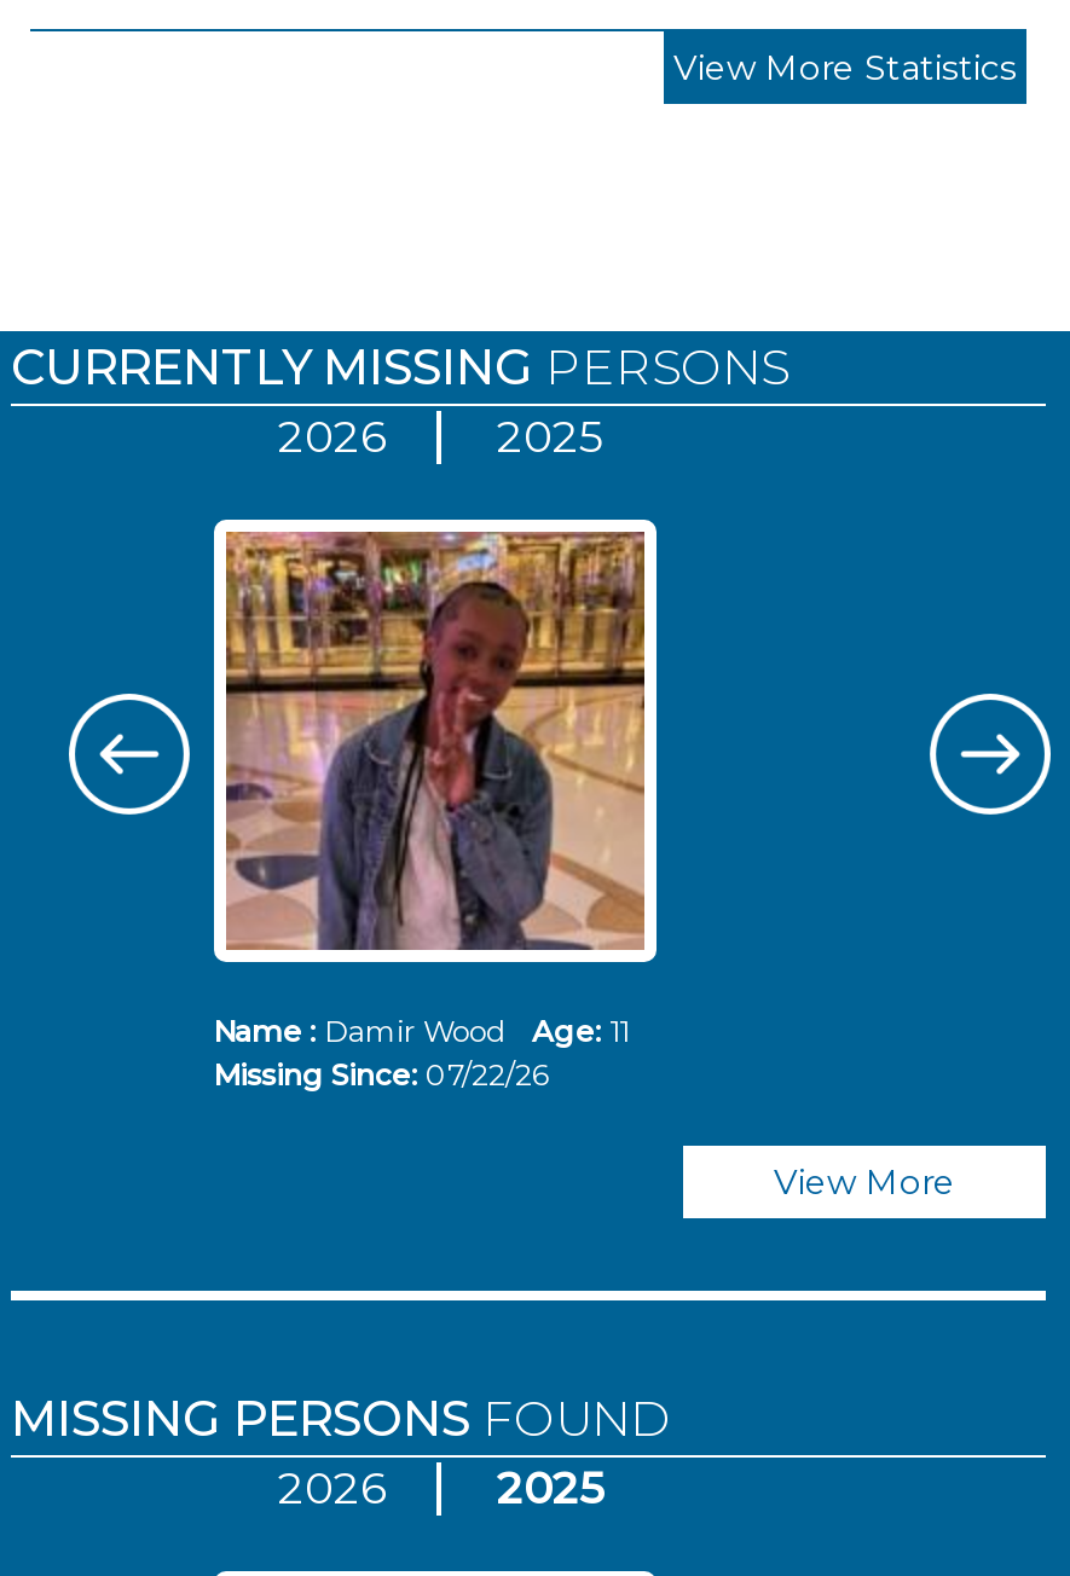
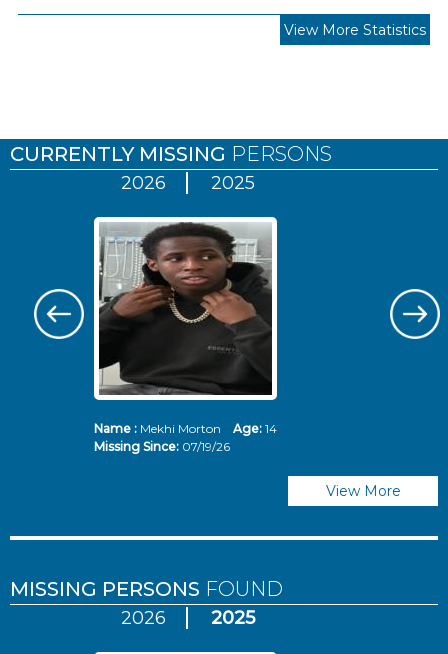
[213,529,647,1050] [image] | Name : Damir Wood Age: 11 -> [93,222,276,436] [image] | Name : Mekhi Morton Age: 14
[213,1058,549,1094] Missing Since: 07/22/26 -> [93,439,229,454] Missing Since: 07/19/26

